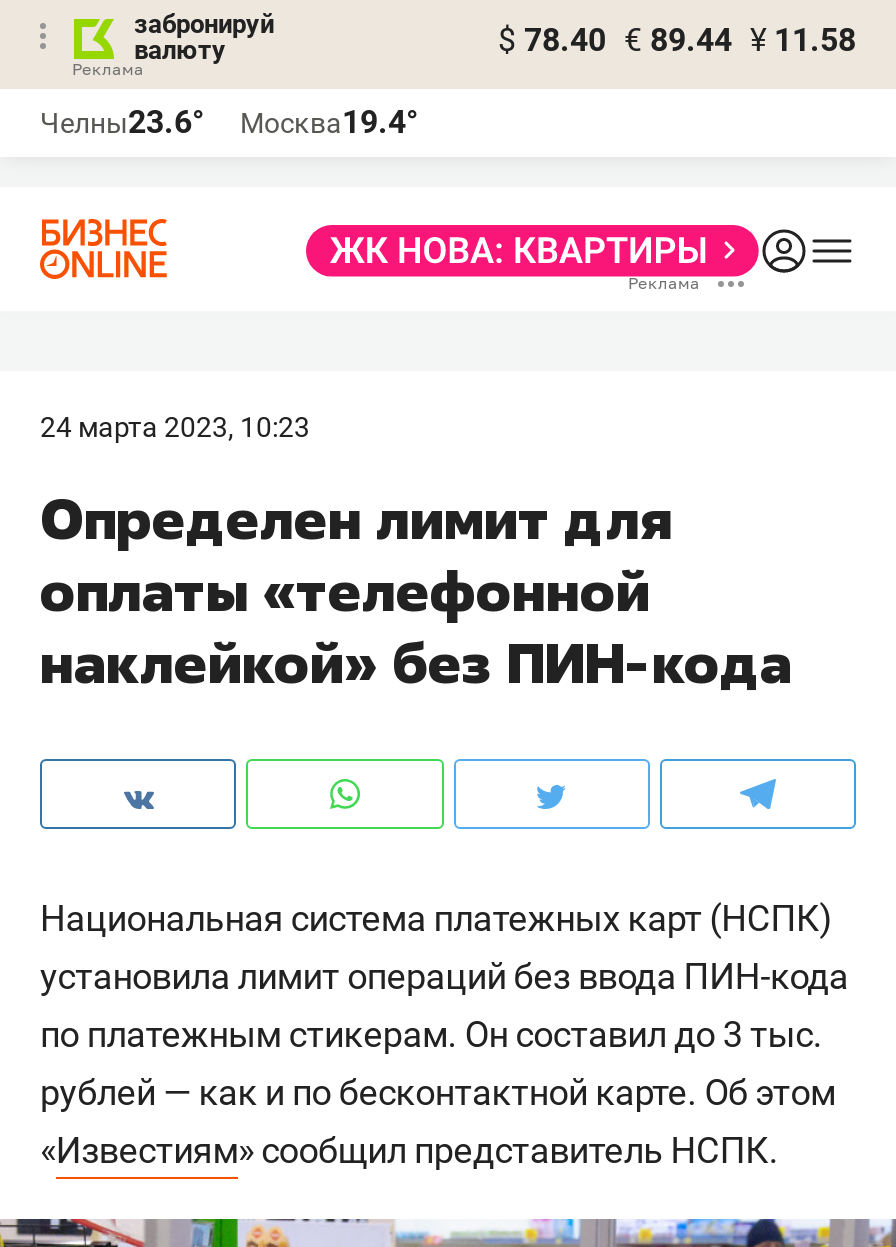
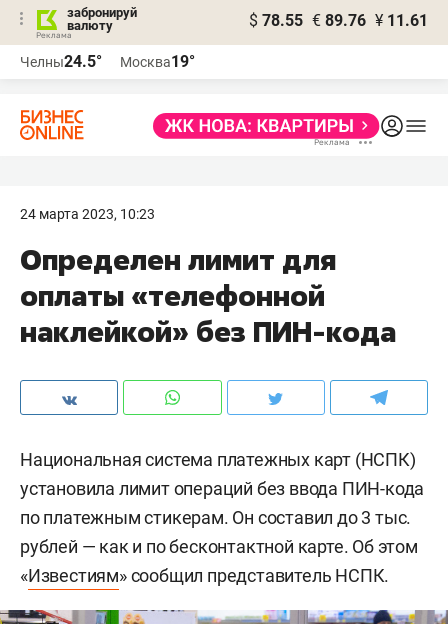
[498,21,856,59] $ 78.40 € 89.44 ¥ 11.58 -> [249,11,428,30] $ 78.55 € 89.76 ¥ 11.61
[40,103,204,141] Челны23.6° -> [20,52,102,71] Челны24.5°
[240,103,418,141] Москва19.4° -> [120,52,195,71] Москва19°

